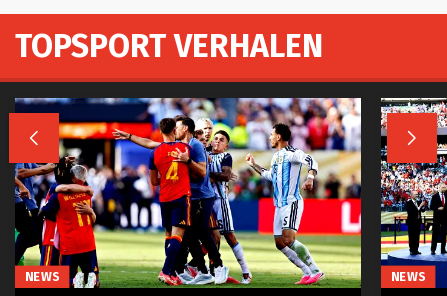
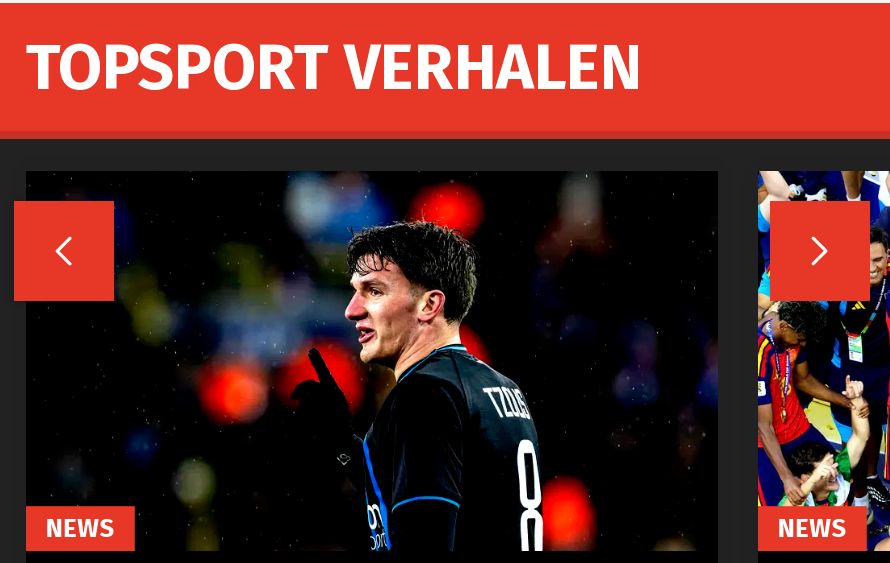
[14,97,362,289] [image] -> [26,171,718,551] [image]
[380,97,444,288] [image] -> [756,171,884,553] [image]

